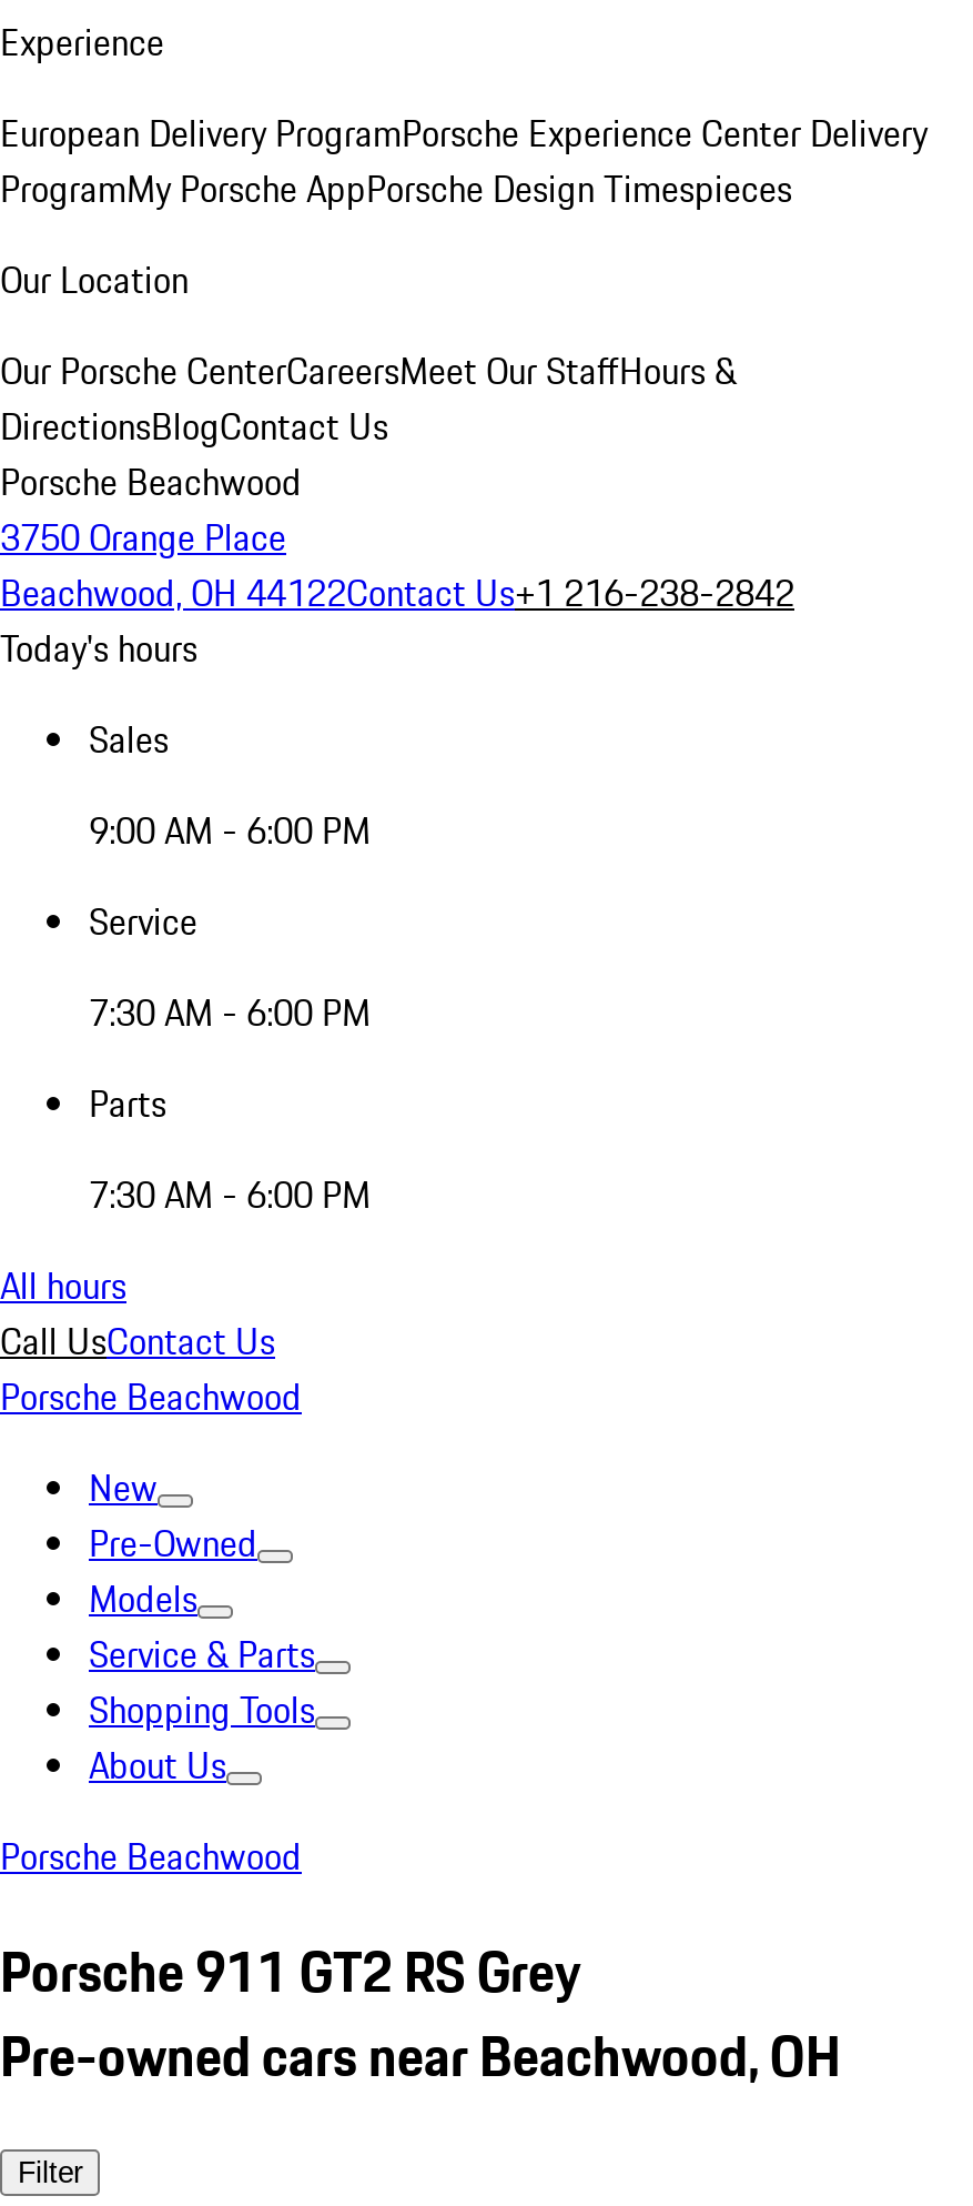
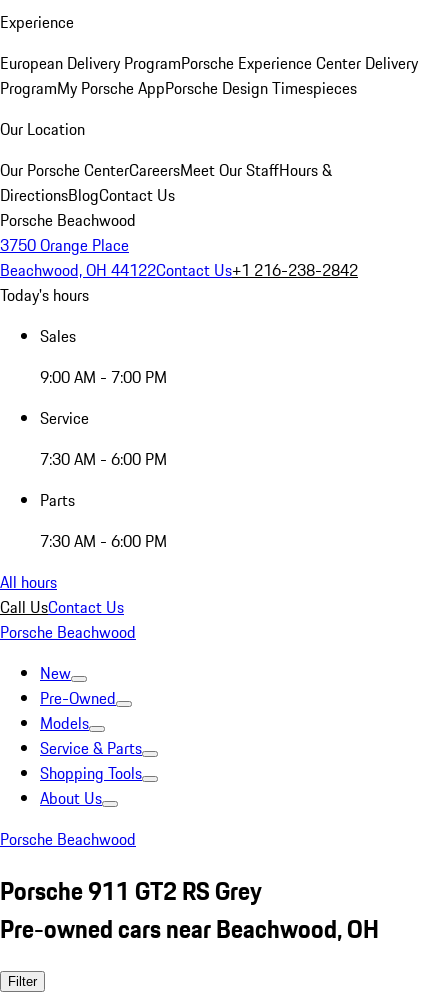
[89,804,371,857] 9:00 AM - 6:00 PM -> [40,365,167,389] 9:00 AM - 7:00 PM

